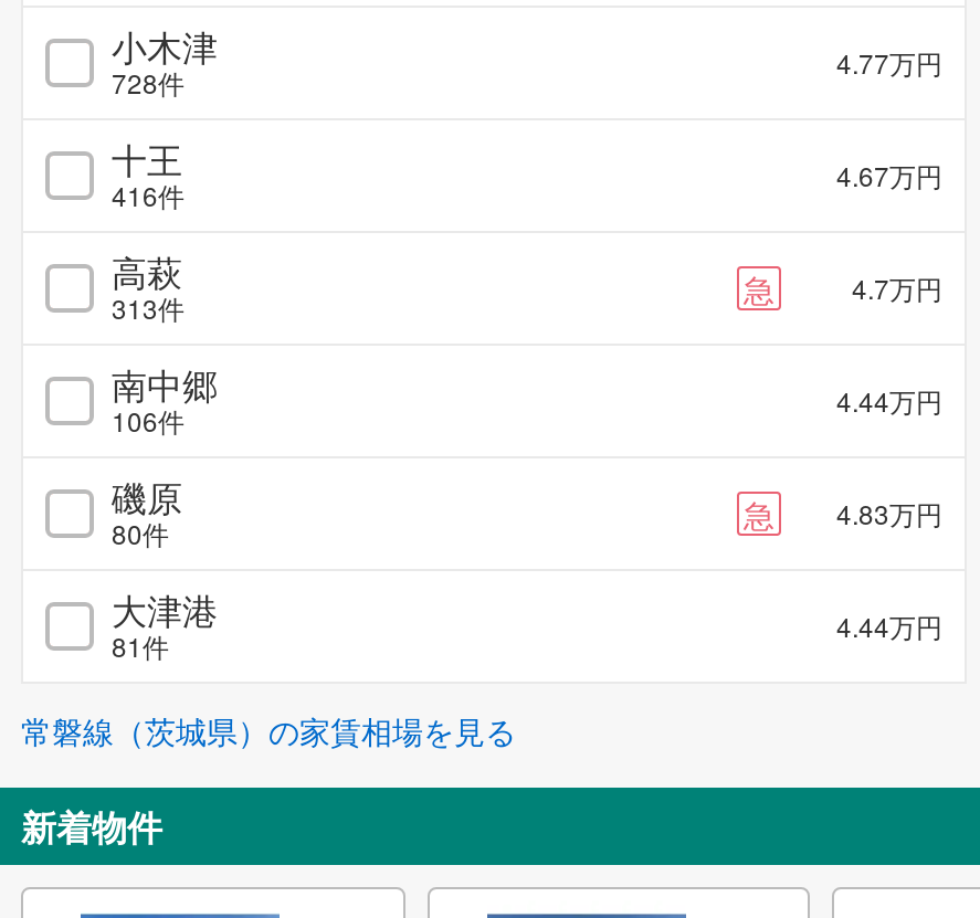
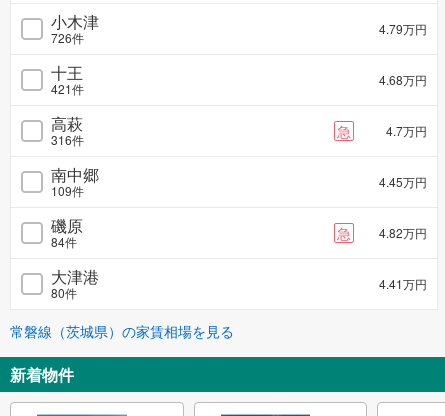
[836,43,942,81] 4.77万円 -> [379,20,427,37] 4.79万円
[112,63,185,101] 728件 -> [51,29,84,46] 726件
[836,156,942,194] 4.67万円 -> [379,71,427,88] 4.68万円
[112,176,185,213] 416件 -> [51,80,84,97] 421件
[112,289,185,326] 313件 -> [51,131,84,148] 316件
[836,381,942,419] 4.44万円 -> [379,173,427,190] 4.45万円
[112,401,185,439] 106件 -> [51,182,84,199] 109件
[836,494,942,532] 4.83万円 -> [379,224,427,241] 4.82万円
[112,514,169,551] 80件 -> [51,233,77,250] 84件
[836,607,942,644] 4.44万円 -> [379,275,427,292] 4.41万円
[112,627,169,664] 81件 -> [51,284,77,301] 80件

